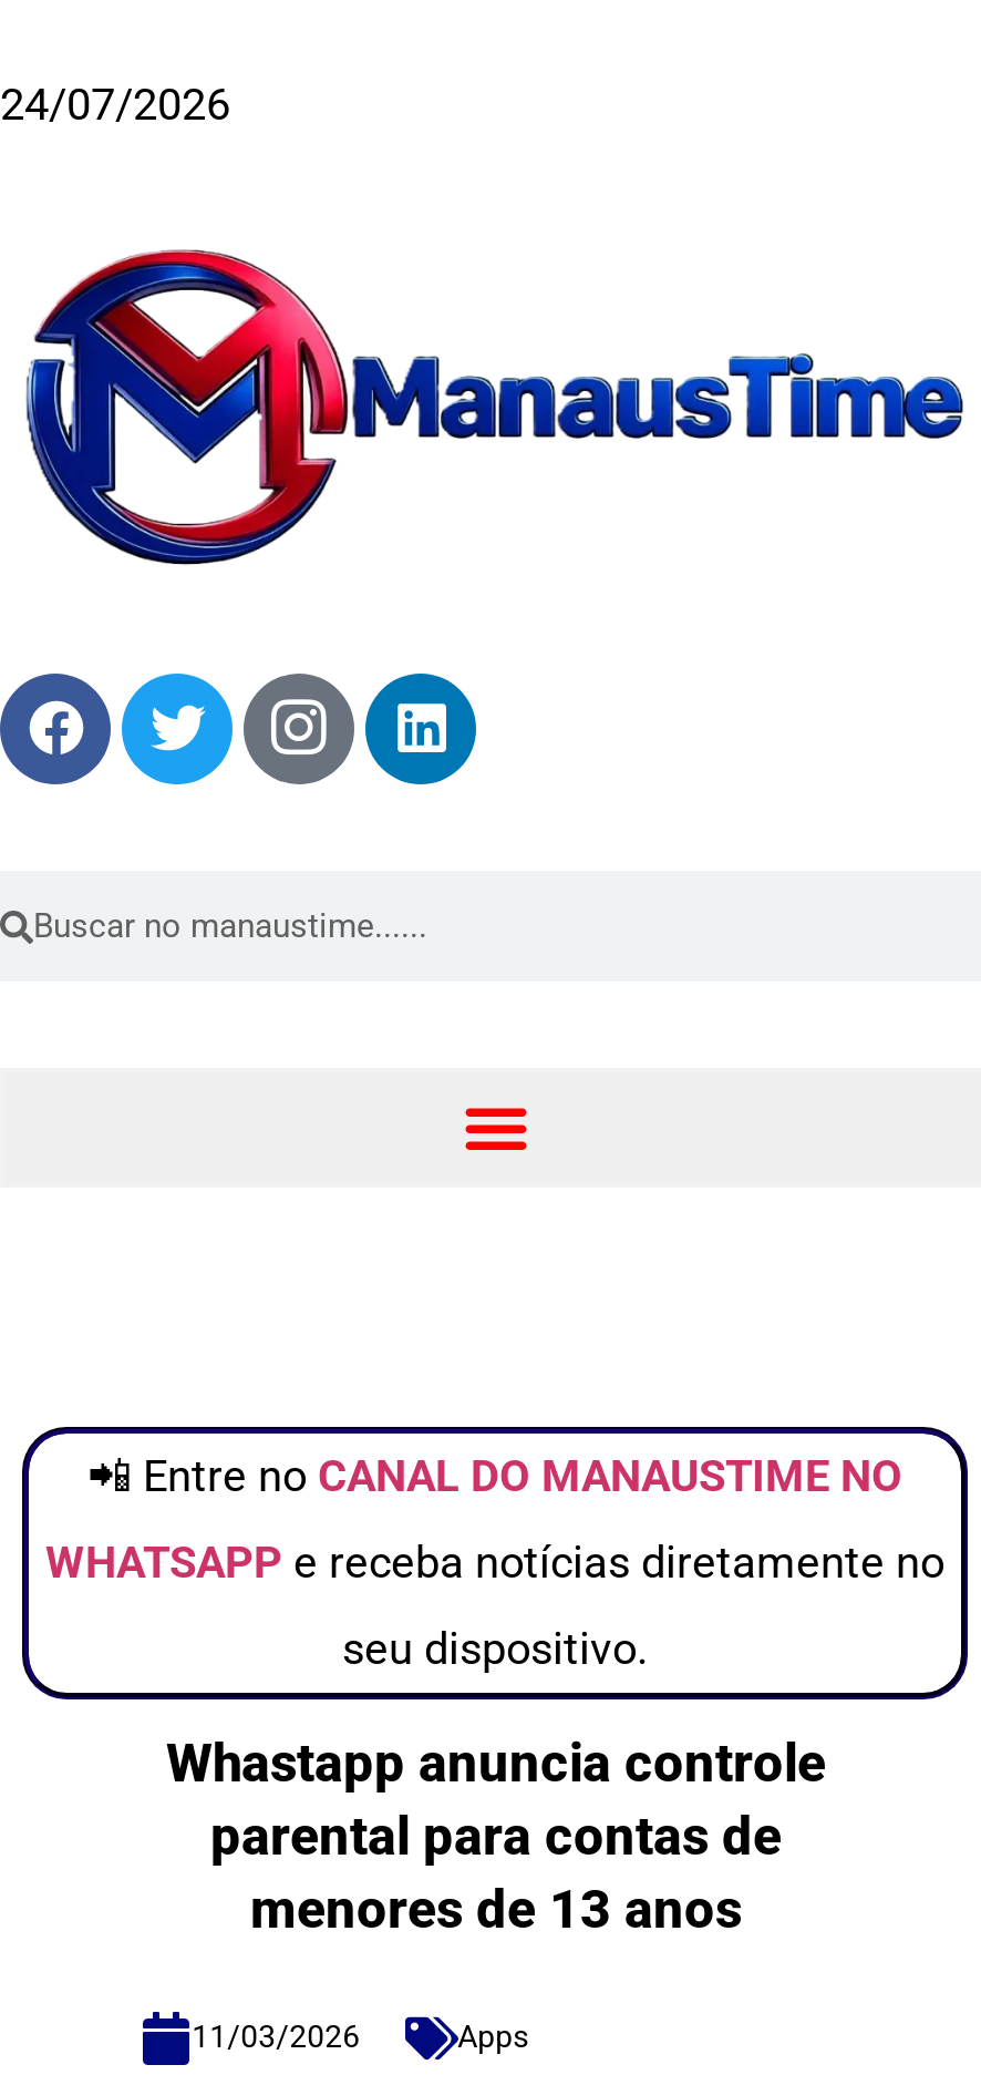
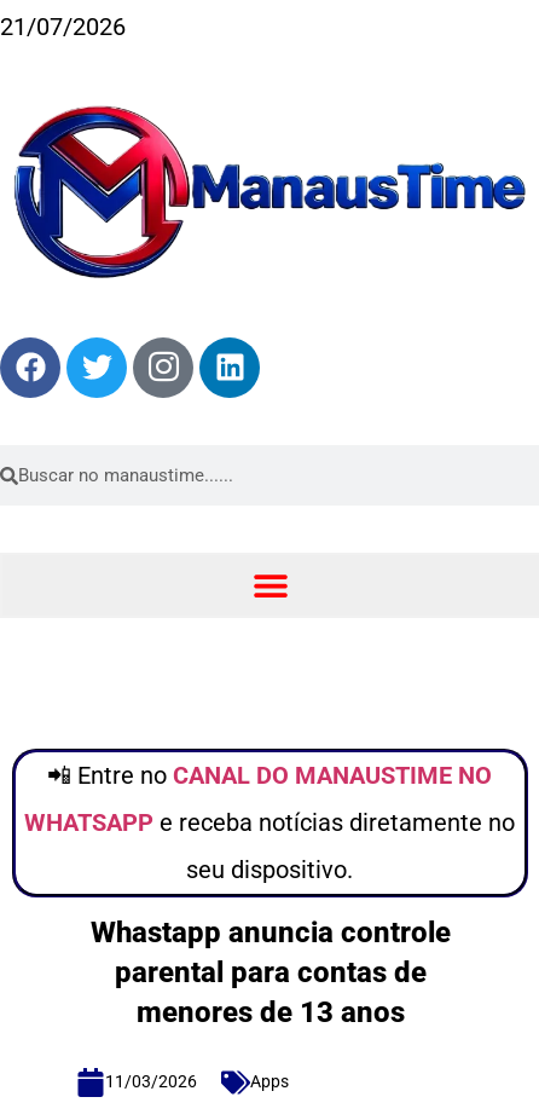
[0,78,230,131] 24/07/2026 -> [0,12,126,41] 21/07/2026

